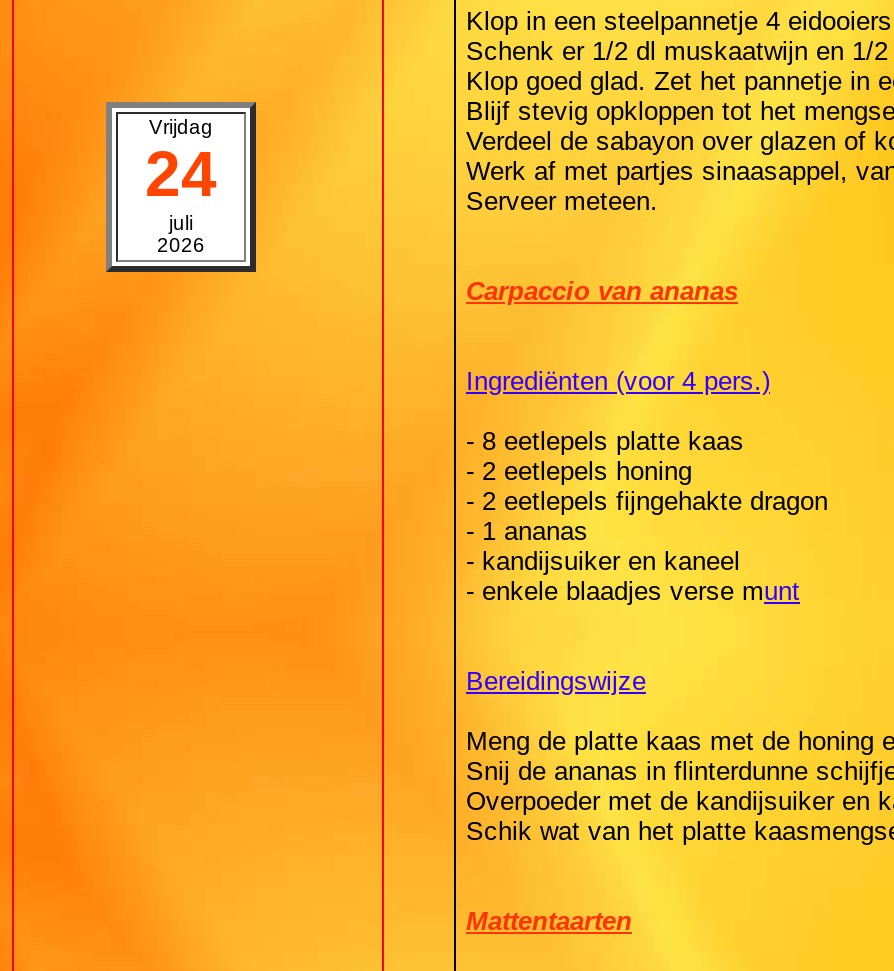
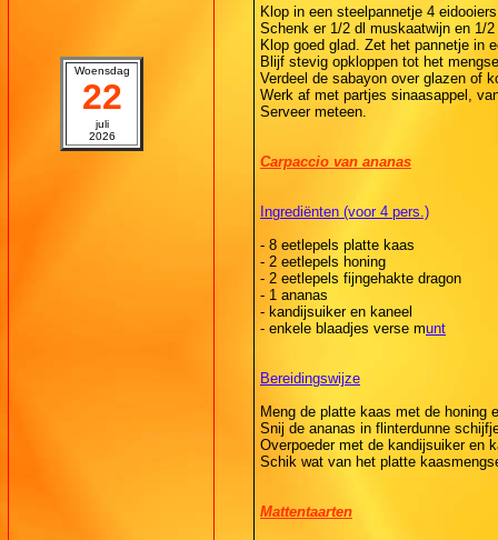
[145,115,217,209] Vrijdag | 24 -> [74,64,130,116] Woensdag | 22

